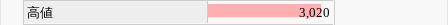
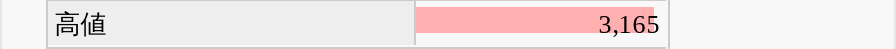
[299,6,330,20] 3,020 -> [599,11,661,39] 3,165

